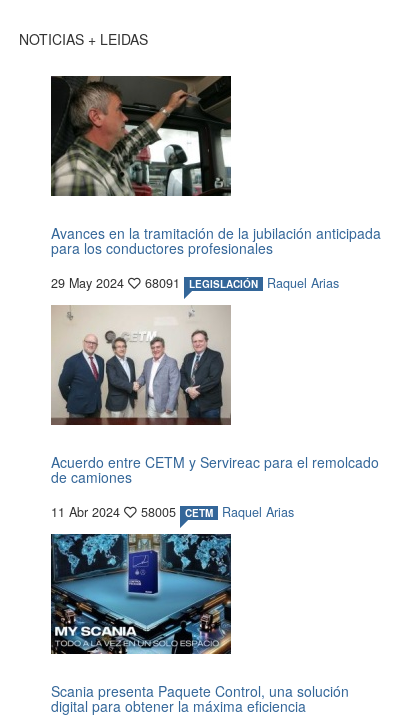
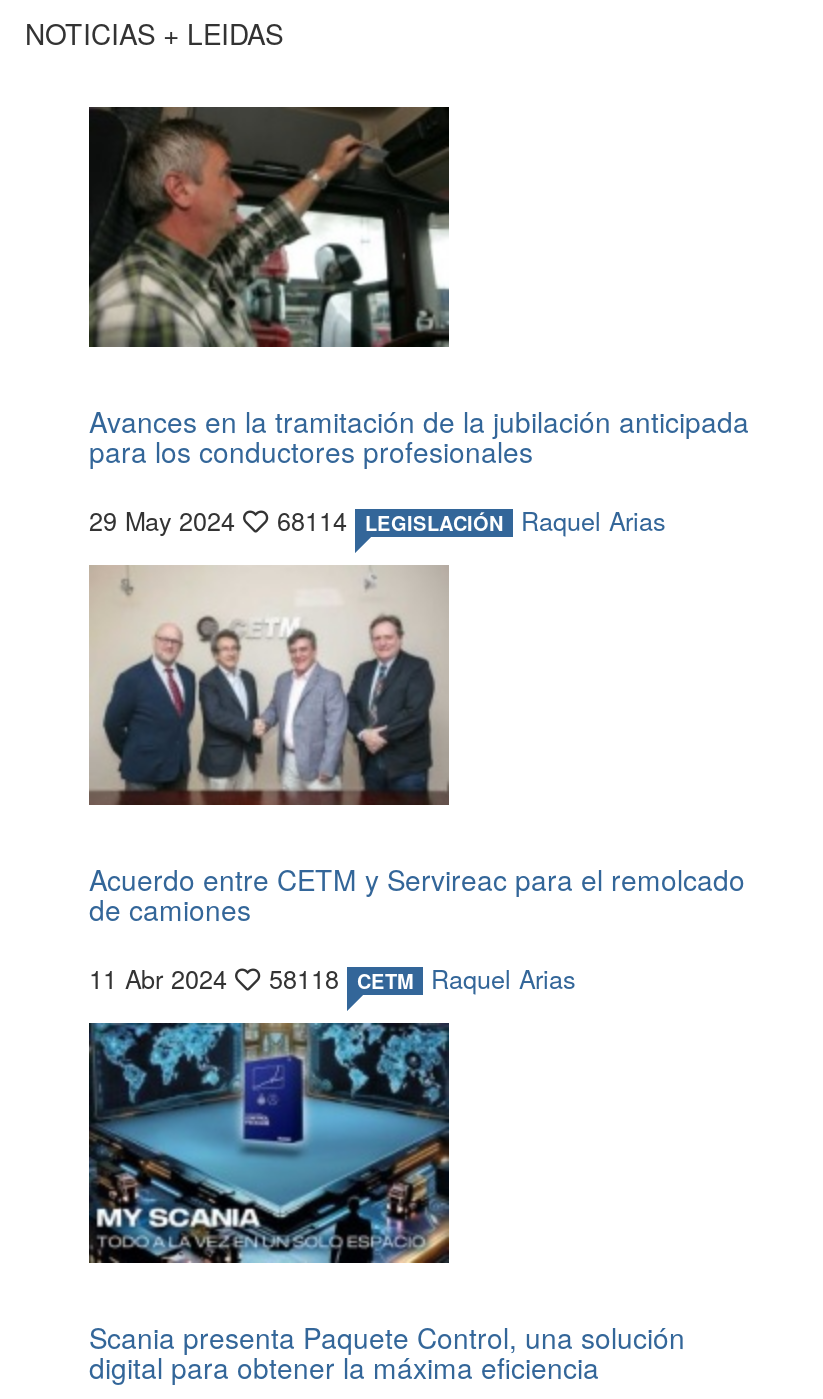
[51,274,339,292] 29 May 2024 68091 LEGISLACIÓN Raquel Arias -> [89,504,665,540] 29 May 2024 68114 LEGISLACIÓN Raquel Arias
[51,503,294,521] 11 Abr 2024 58005 CETM Raquel Arias -> [89,962,575,998] 11 Abr 2024 58118 CETM Raquel Arias

